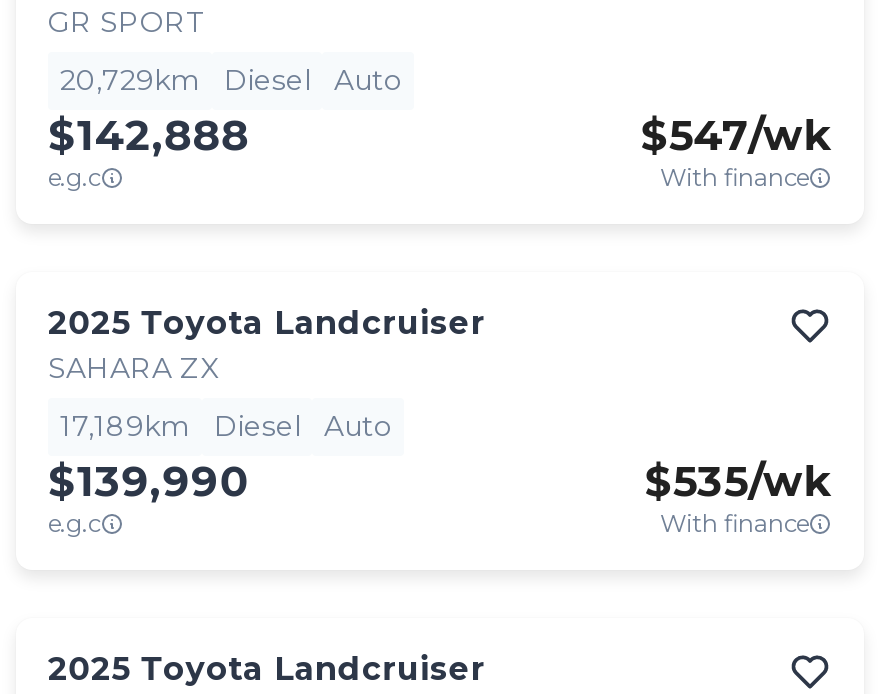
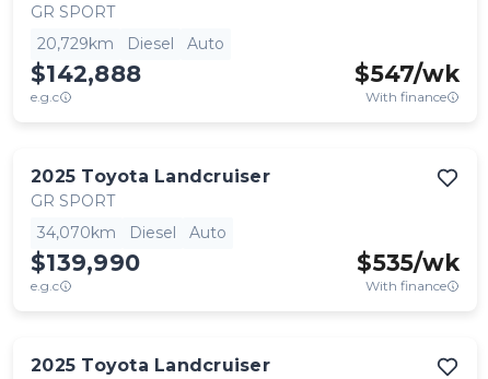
[48,350,218,386] SAHARA ZX -> [31,191,115,211] GR SPORT
[60,408,392,444] 17,189km Diesel Auto -> [37,223,226,242] 34,070km Diesel Auto

